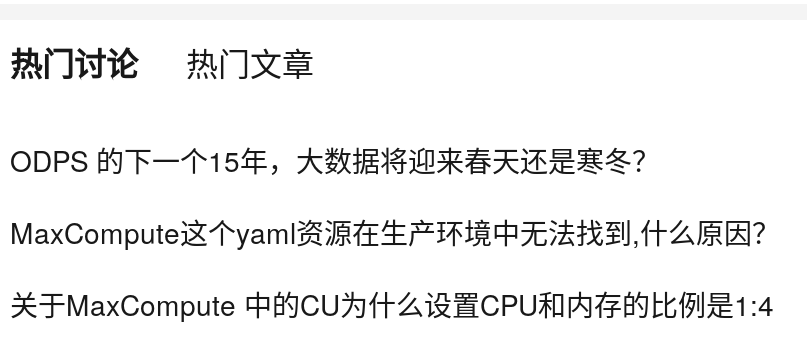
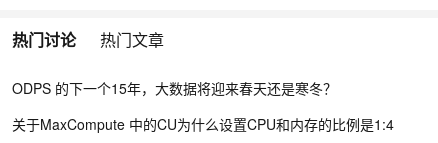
[10,212,780,252] MaxCompute这个yaml资源在生产环境中无法找到,什么原因？ -> none

